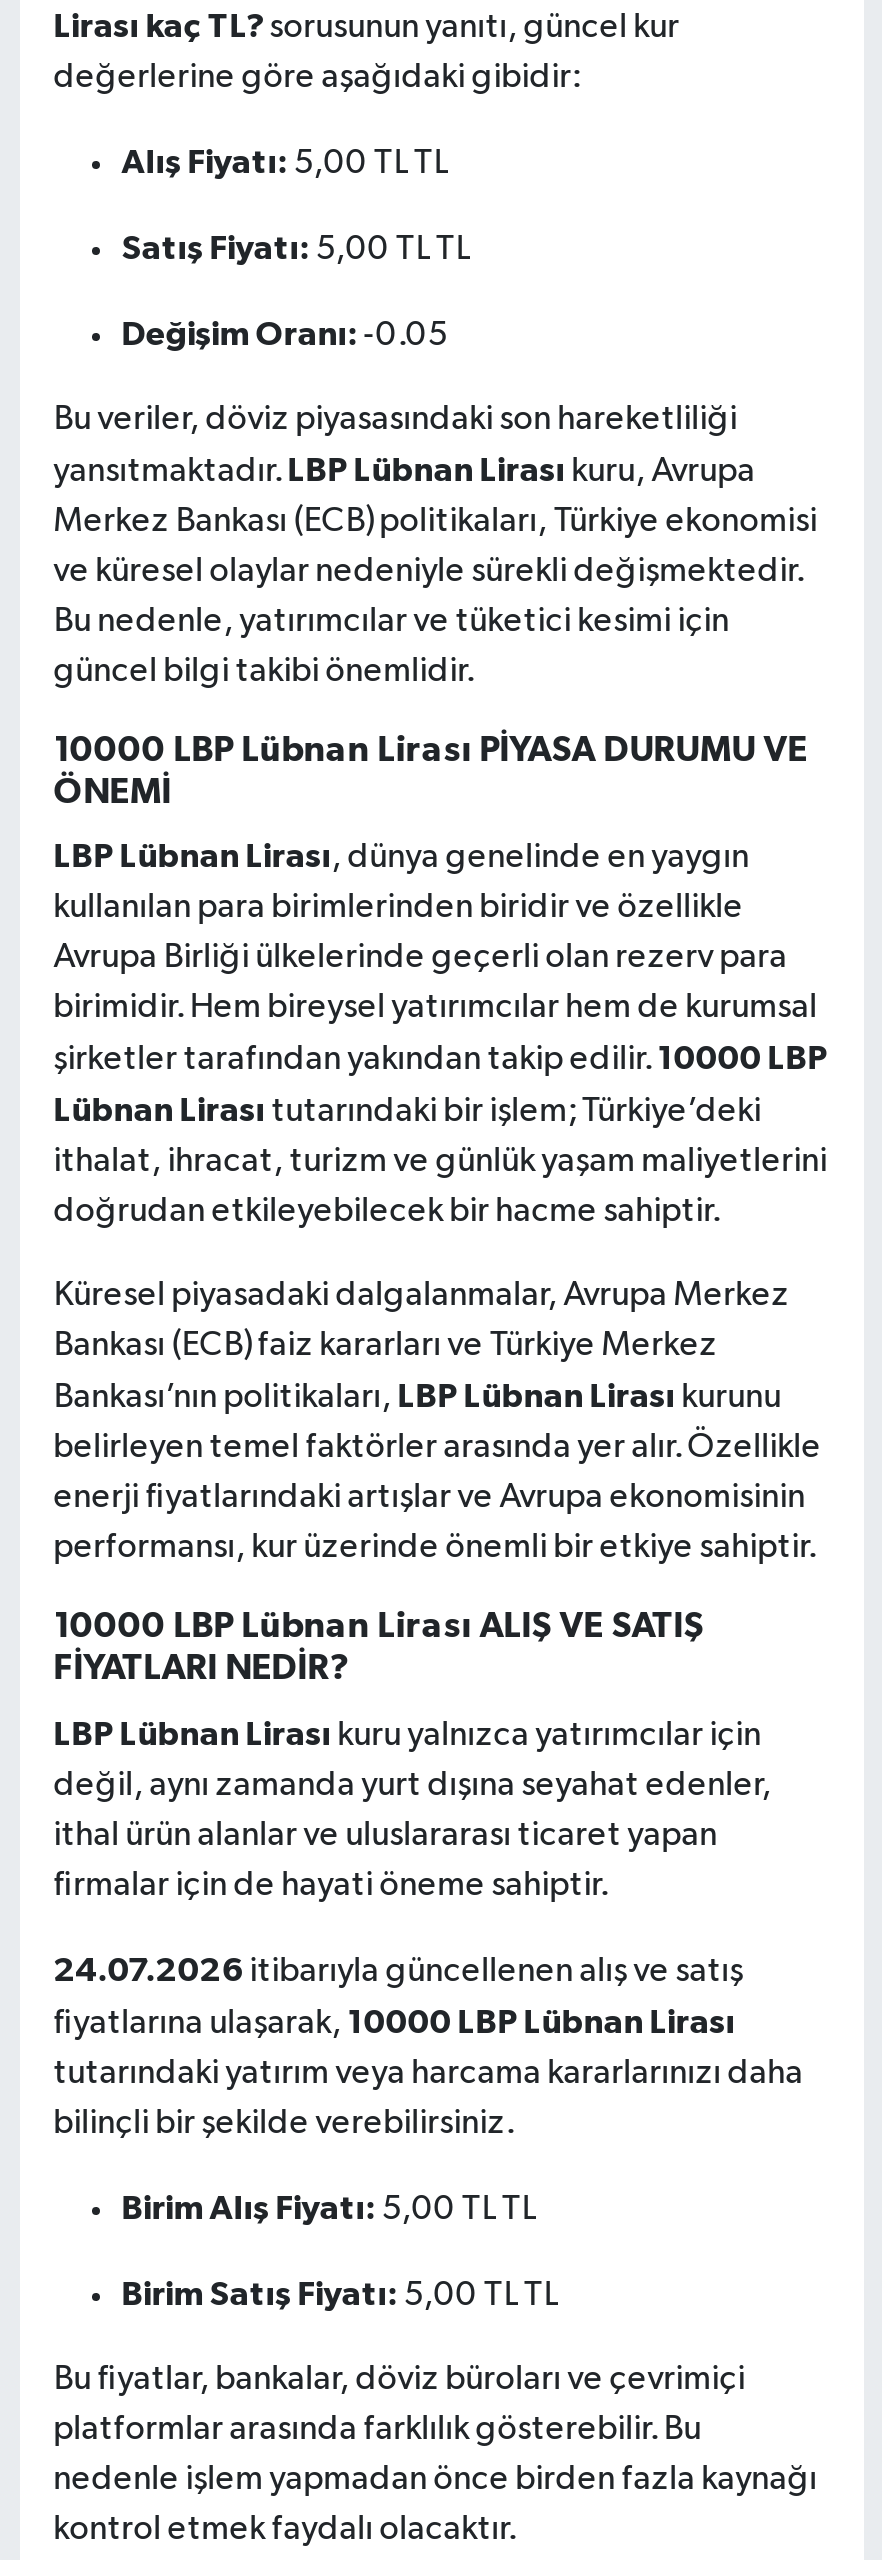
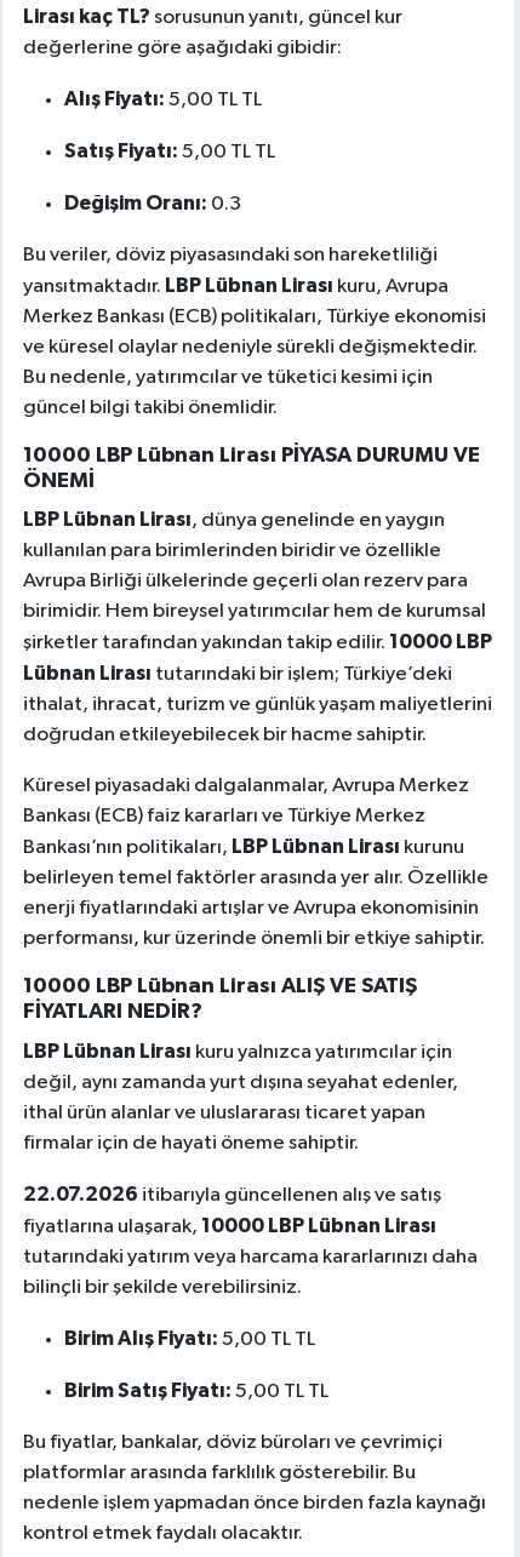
[122,317,448,353] Değişim Oranı: -0.05 -> [64,193,241,214] Değişim Oranı: 0.3
[54,1953,744,1989] 24.07.2026 itibarıyla güncellenen alış ve satış -> [23,1184,441,1205] 22.07.2026 itibarıyla güncellenen alış ve satış

